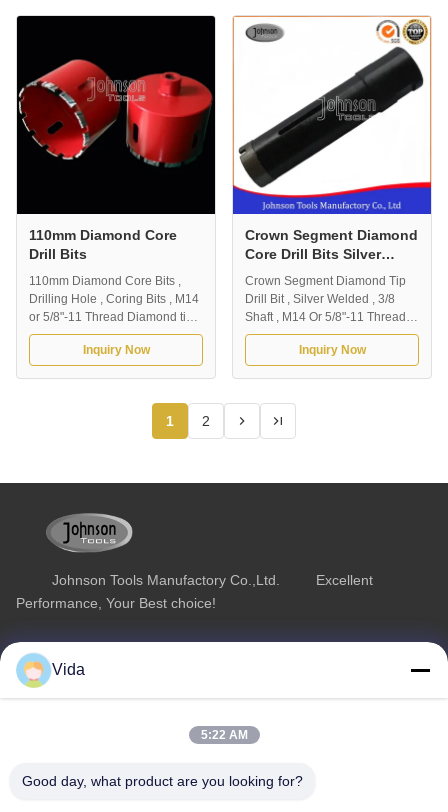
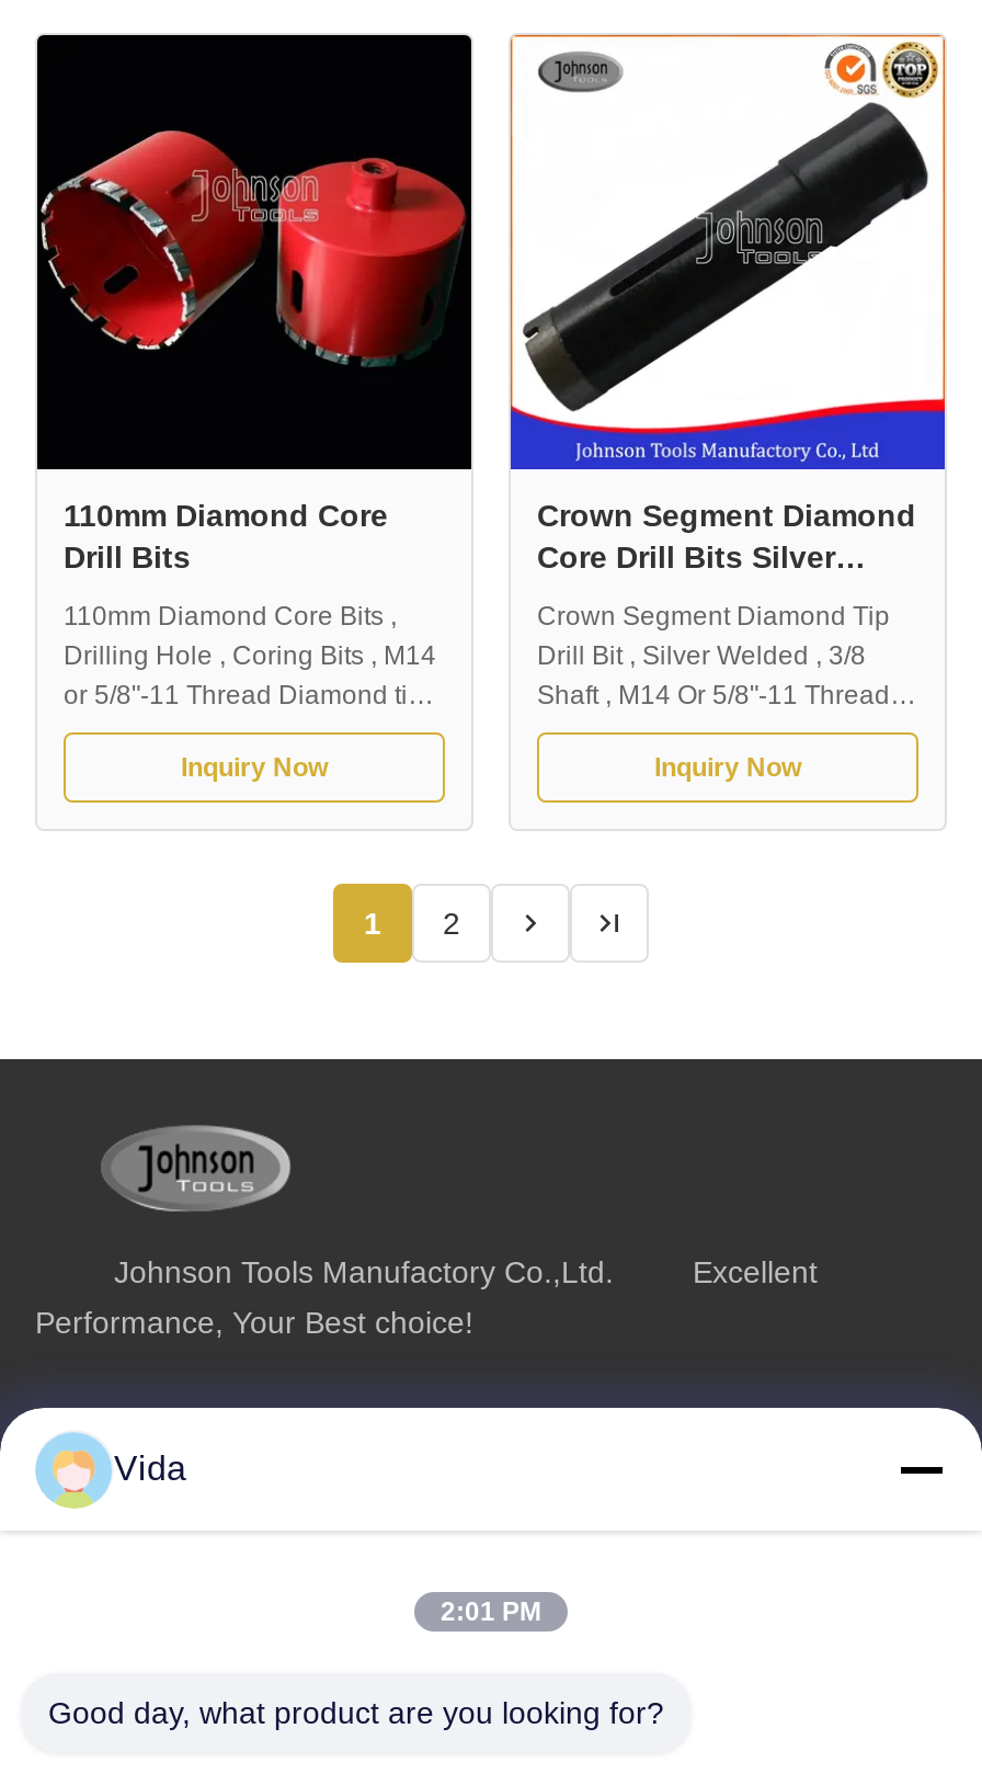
[200,728,247,742] 5:22 AM -> [441,1596,541,1627] 2:01 PM

